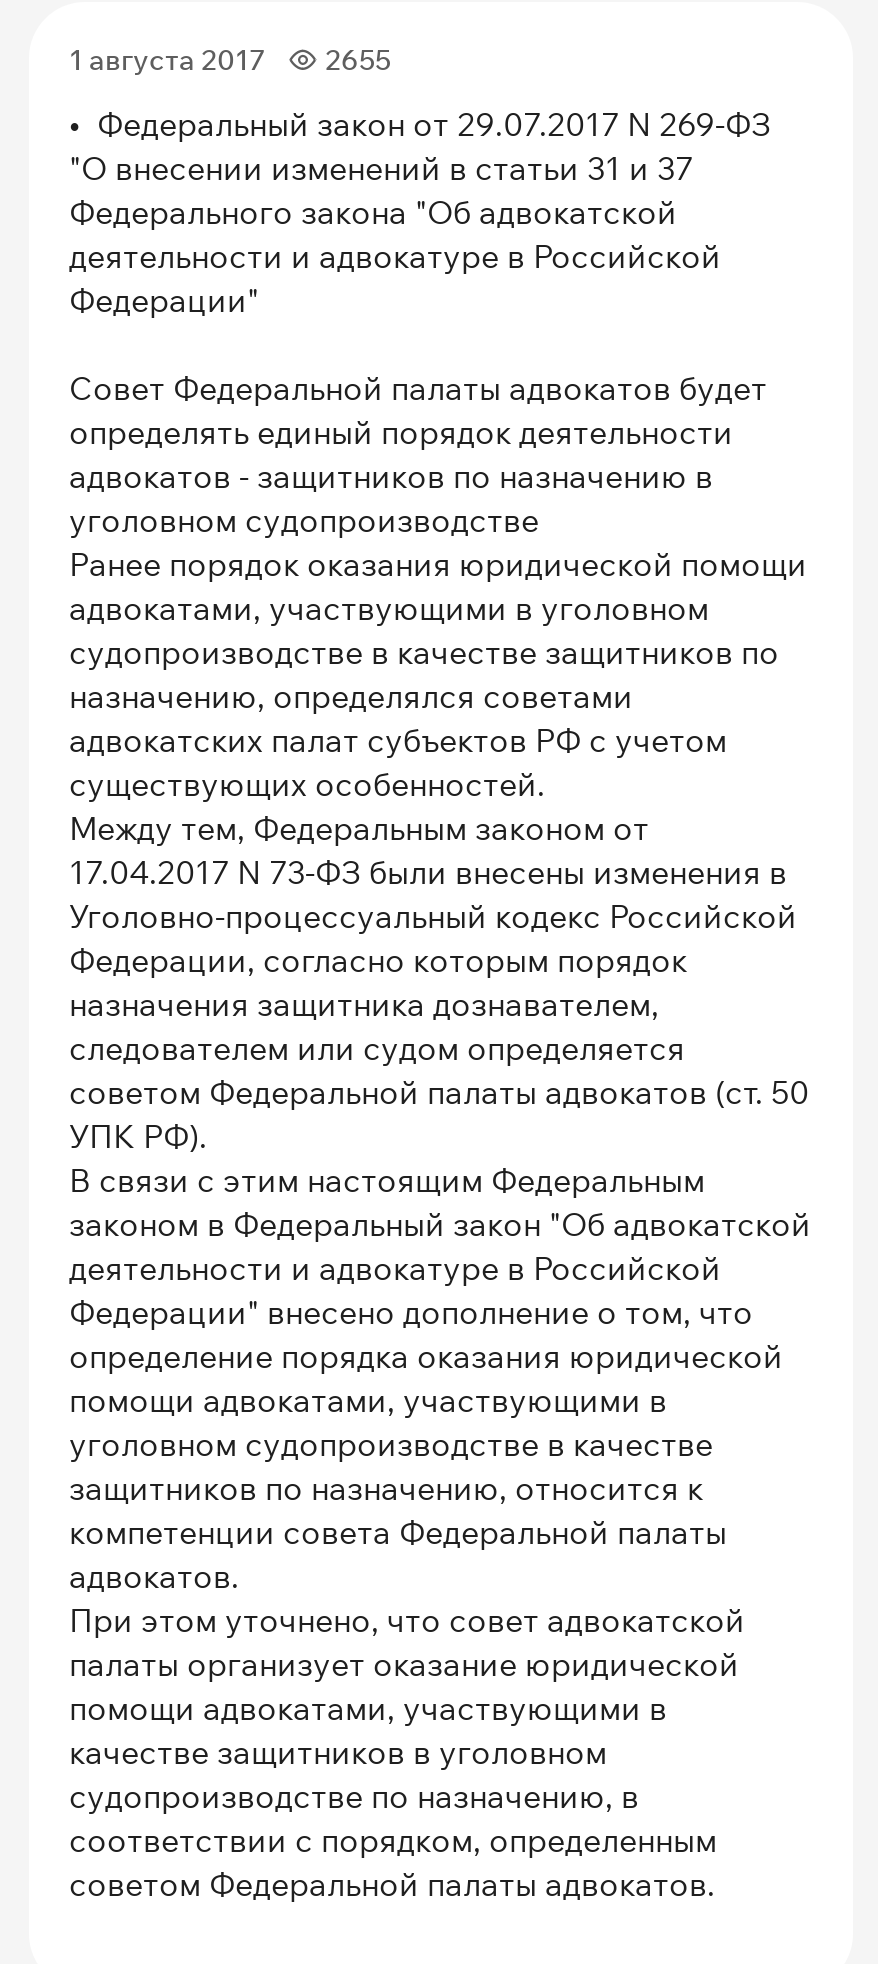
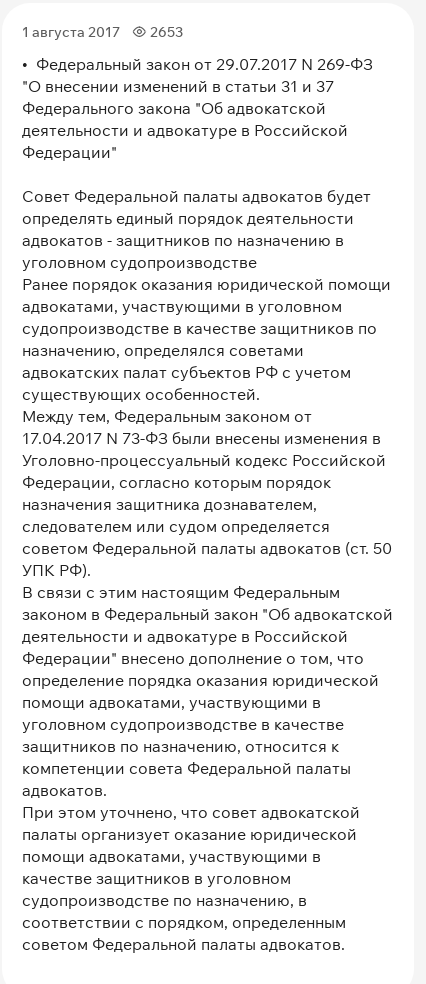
[69,42,391,78] 1 августа 2017 2655 -> [22,23,183,41] 1 августа 2017 2653

